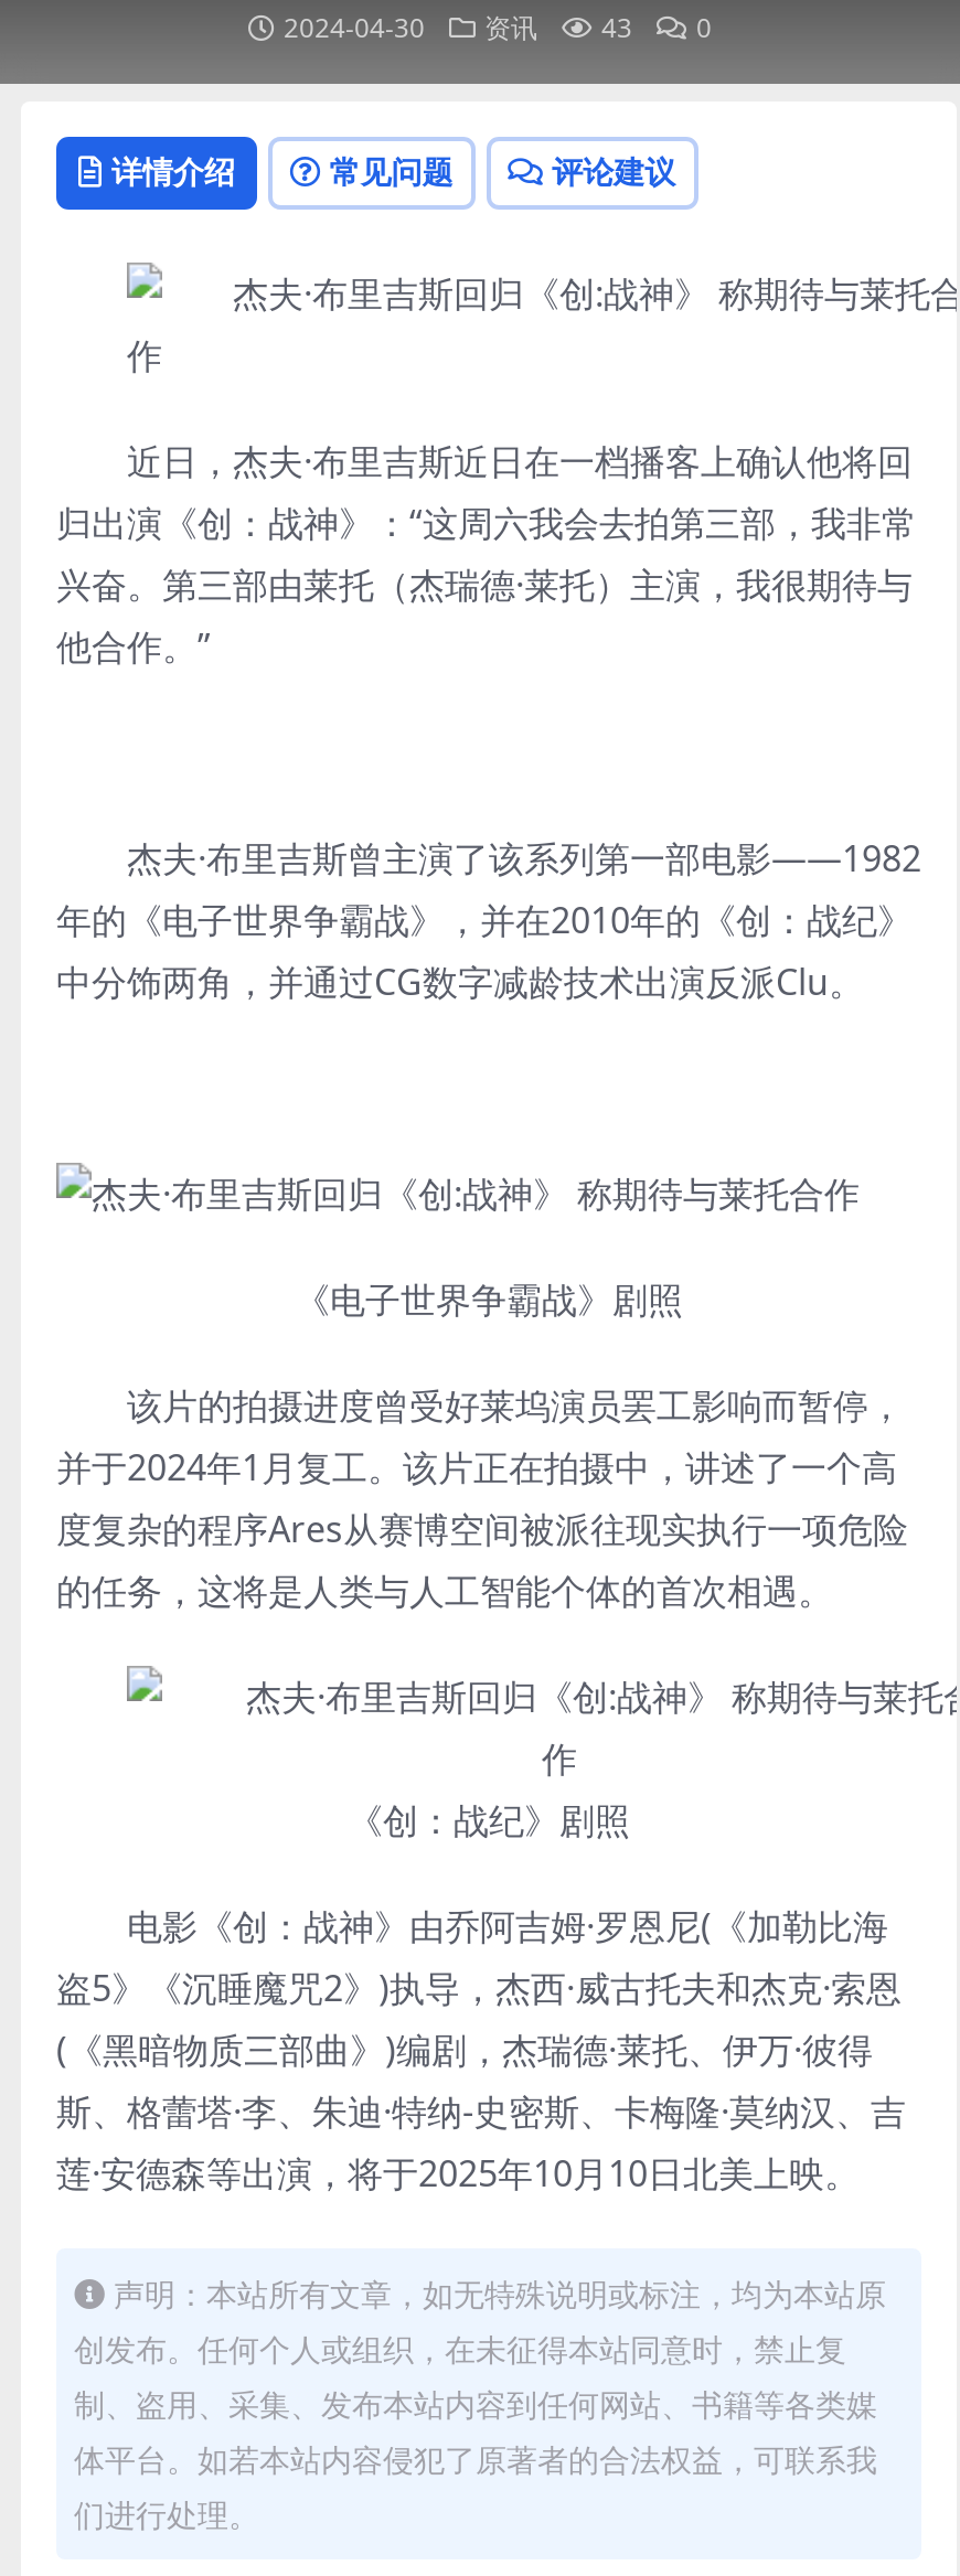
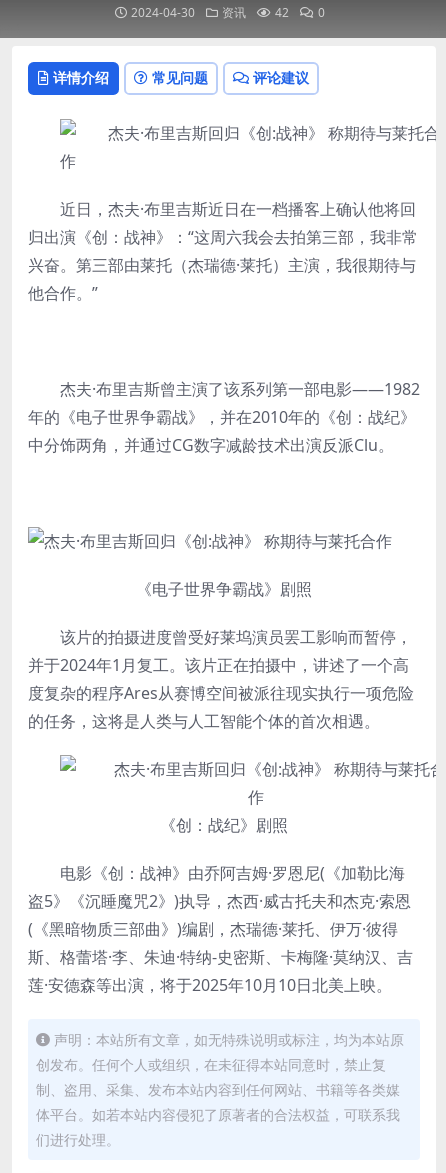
[284,9,712,46] 2024-04-30 资讯 43 0 -> [131,4,325,21] 2024-04-30 资讯 42 0

